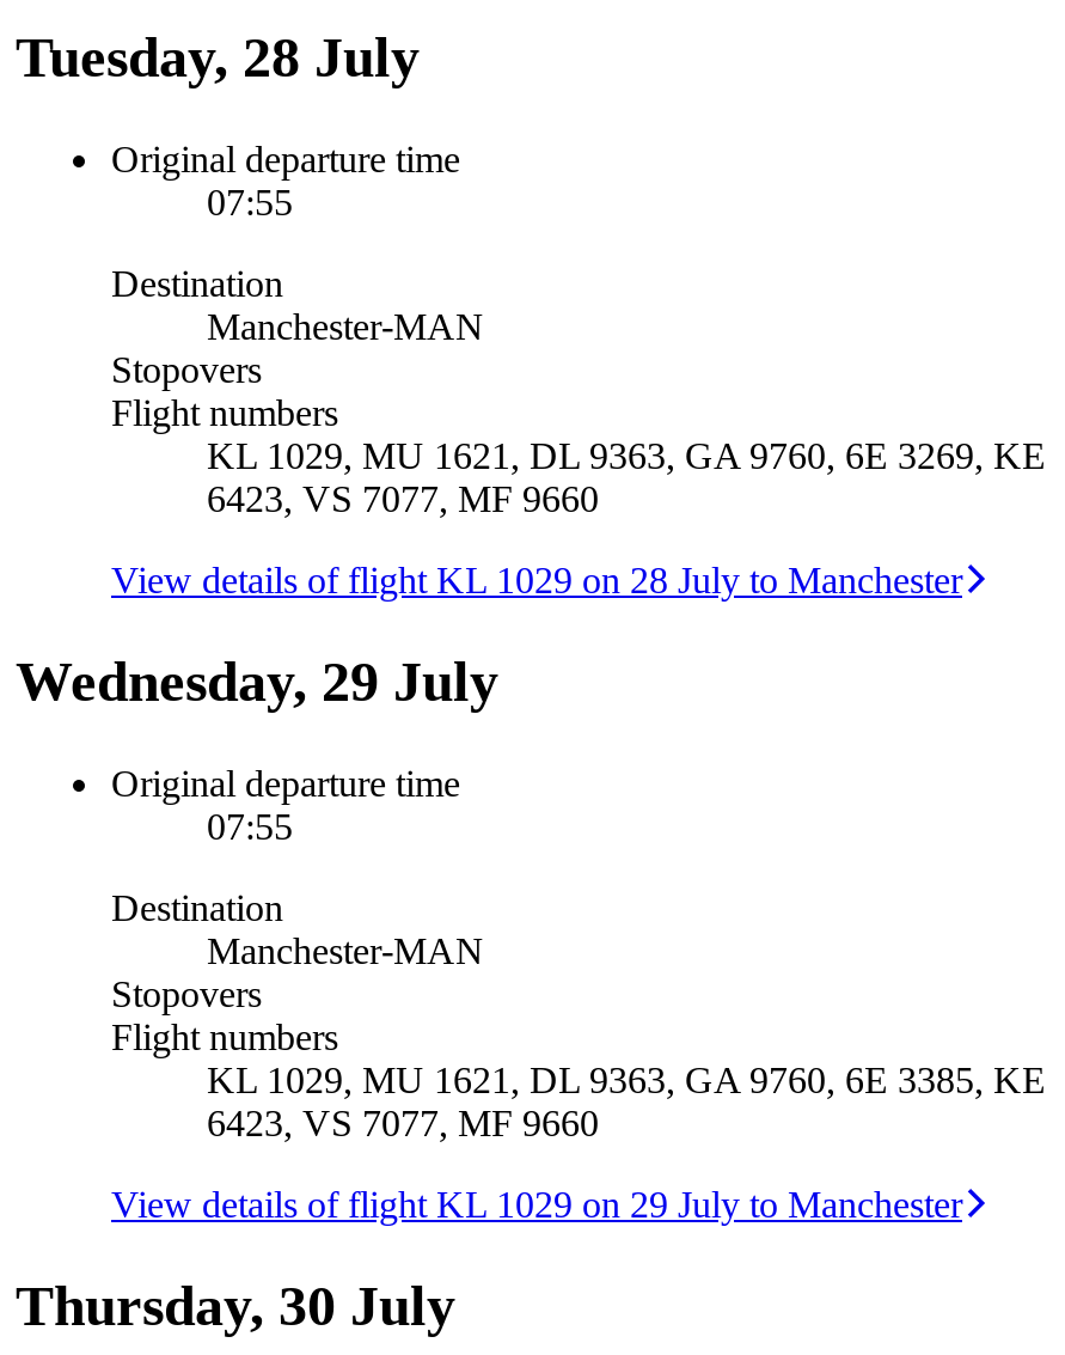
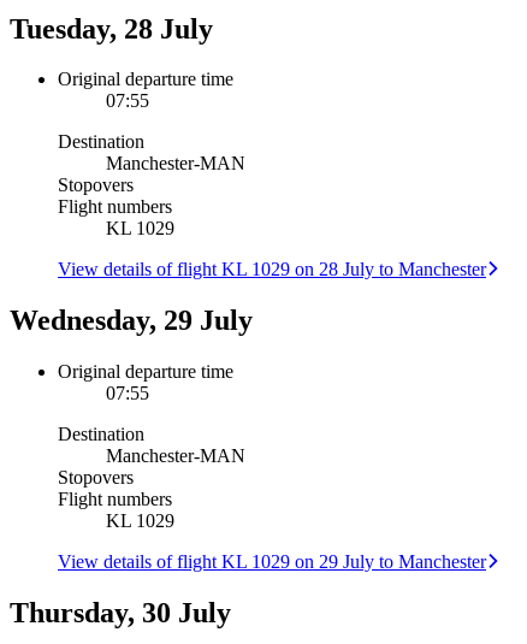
[207,435,1046,519] KL 1029, MU 1621, DL 9363, GA 9760, 6E 3269, KE | 6423, VS 7077, MF 9660 -> [106,218,174,239] KL 1029
[207,1059,1046,1143] KL 1029, MU 1621, DL 9363, GA 9760, 6E 3385, KE | 6423, VS 7077, MF 9660 -> [106,511,174,531] KL 1029

